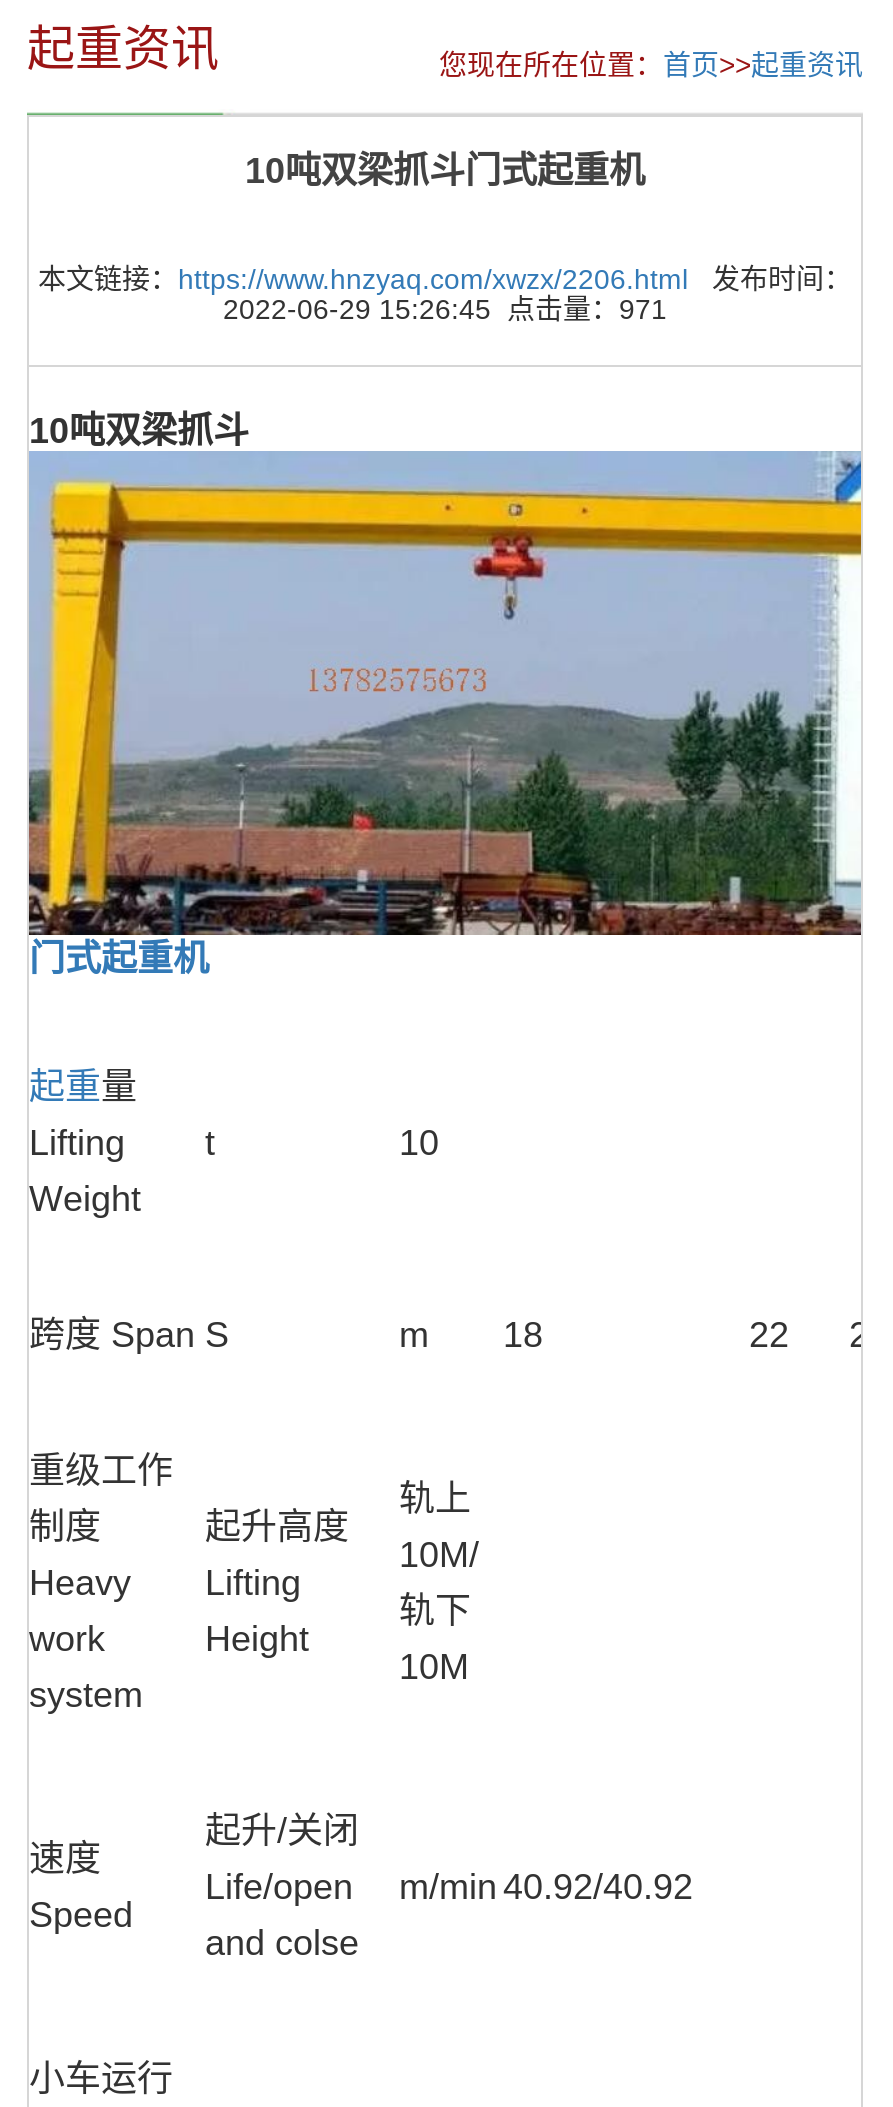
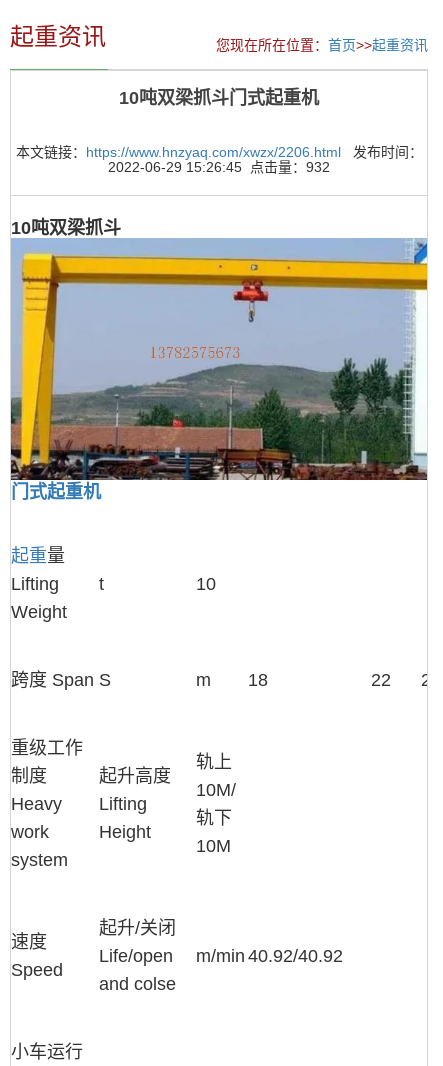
[223,294,667,326] 2022-06-29 15:26:45 点击量：971 -> [108,159,330,175] 2022-06-29 15:26:45 点击量：932

